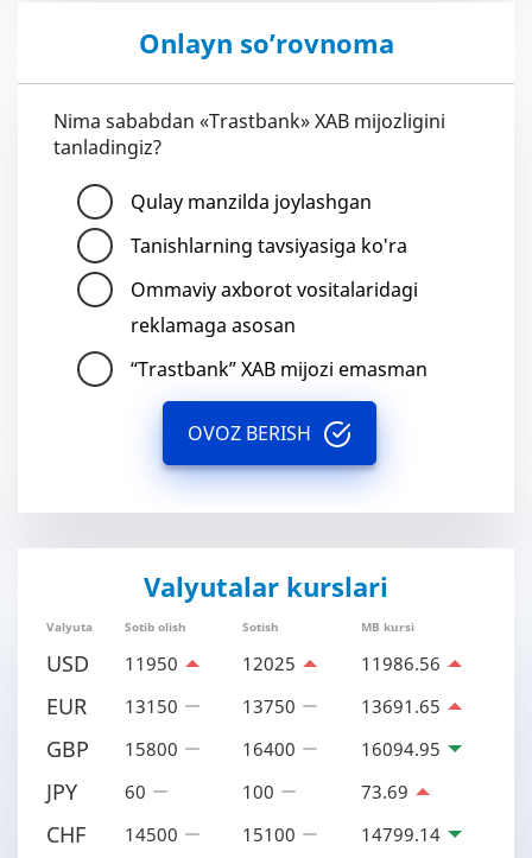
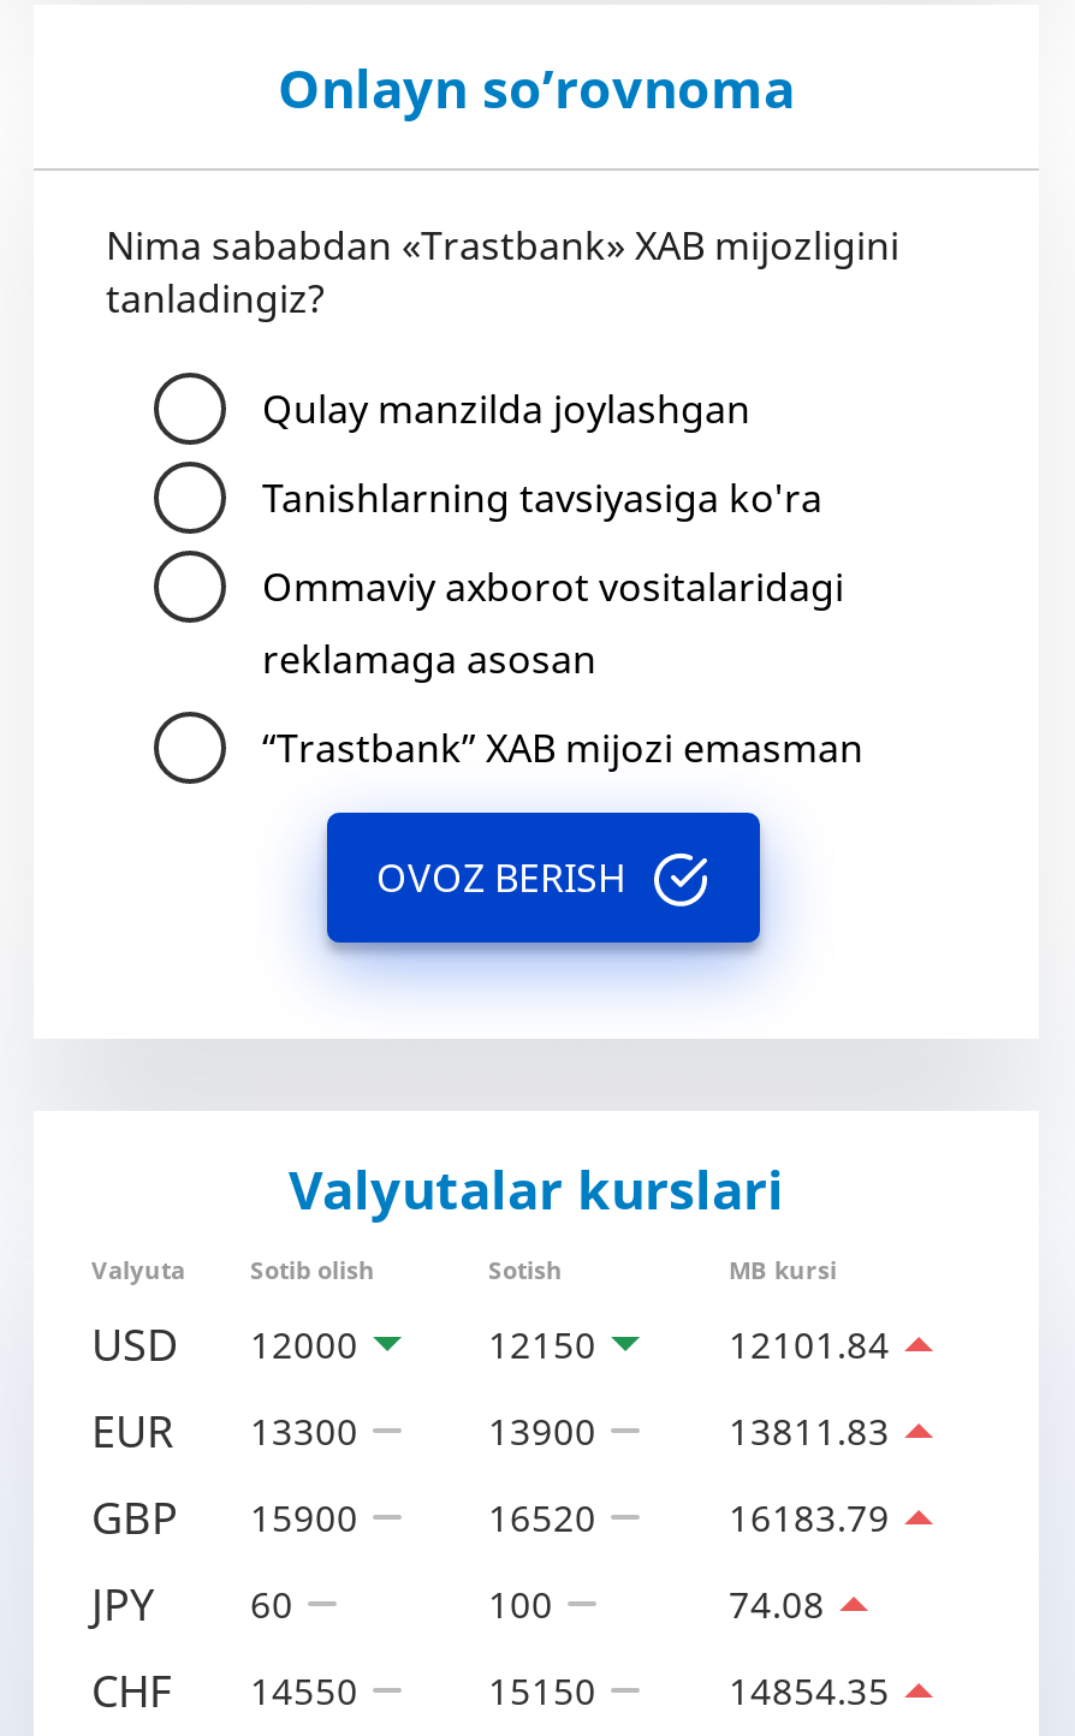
[46,649,178,678] USD 11950 -> [91,1315,358,1373] USD 12000
[242,652,296,675] 12025 -> [488,1320,596,1368] 12150
[361,652,441,675] 11986.56 -> [729,1320,890,1368] 12101.84
[46,692,178,720] EUR 13150 -> [91,1402,358,1459] EUR 13300
[242,694,296,718] 13750 -> [488,1407,596,1455] 13900
[361,694,441,718] 13691.65 -> [729,1407,890,1455] 13811.83
[46,735,178,763] GBP 15800 -> [91,1488,358,1546] GBP 15900
[242,737,296,761] 16400 -> [488,1493,596,1541] 16520
[361,737,441,761] 16094.95 -> [729,1493,890,1541] 16183.79
[361,780,408,803] 73.69 -> [729,1580,825,1628] 74.08
[46,820,178,849] CHF 14500 -> [91,1661,358,1719] CHF 14550
[242,822,296,846] 15100 -> [488,1666,596,1714] 15150
[361,822,441,846] 14799.14 -> [729,1666,890,1714] 14854.35

